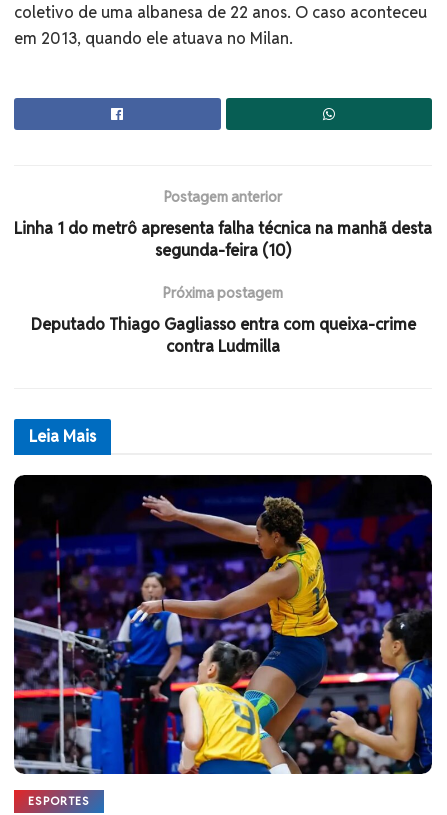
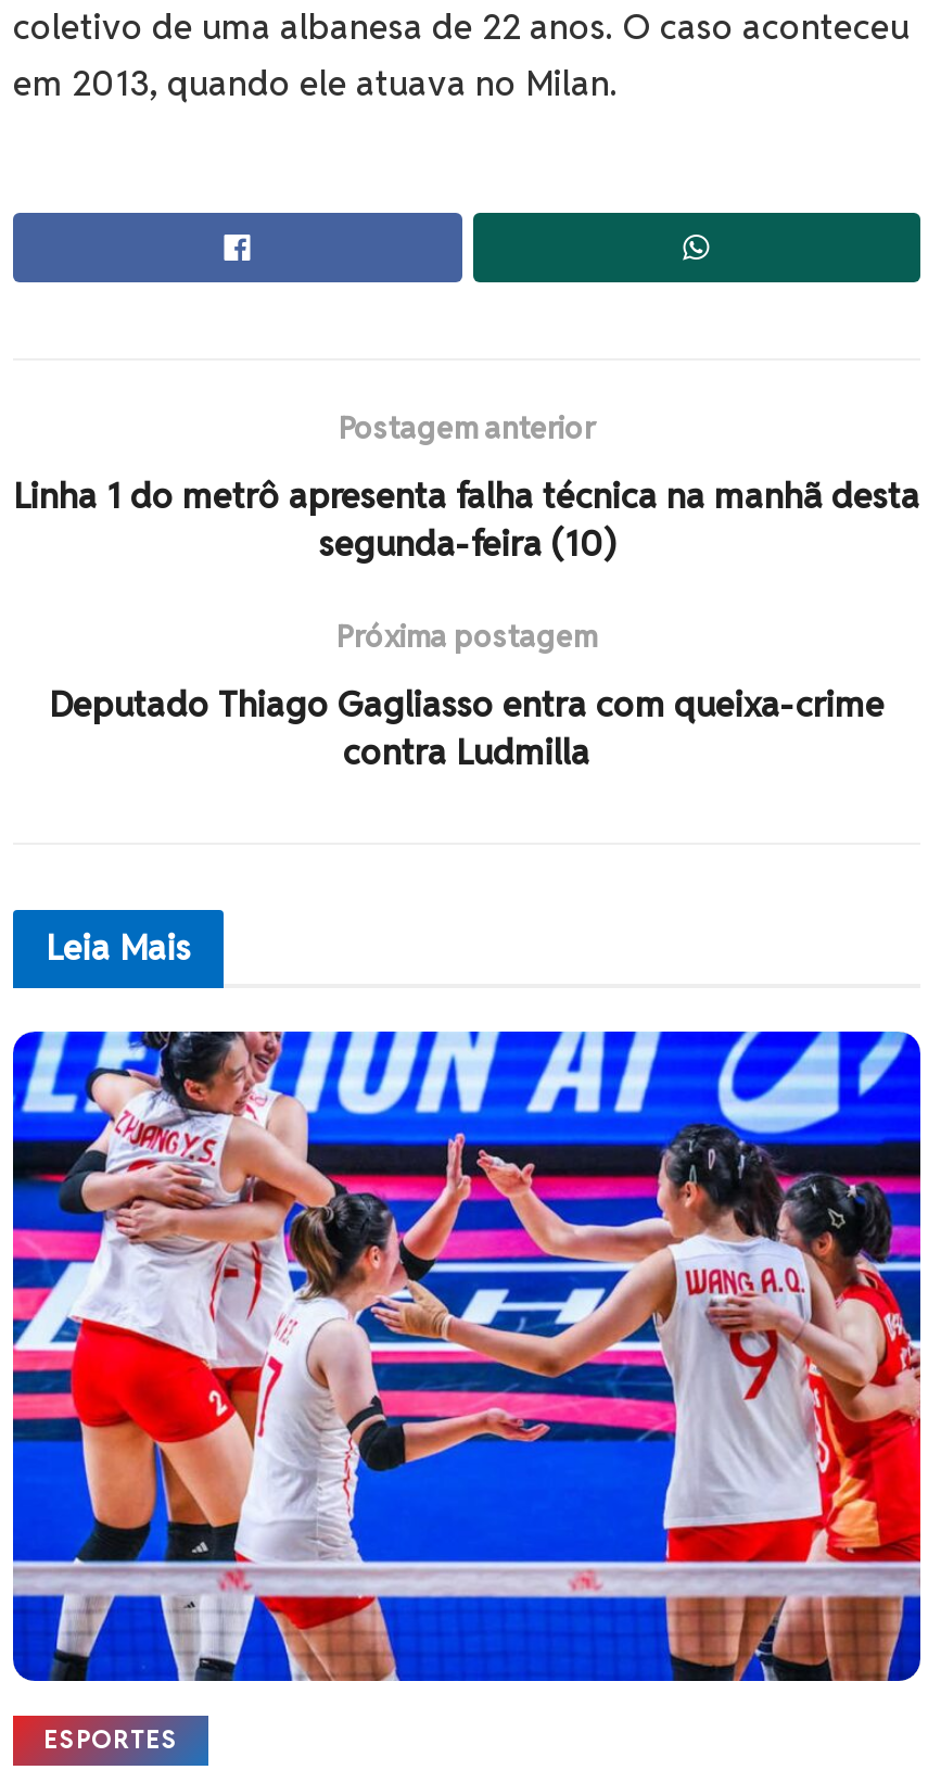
[13,474,433,775] [image] -> [11,1029,923,1683] [image]

